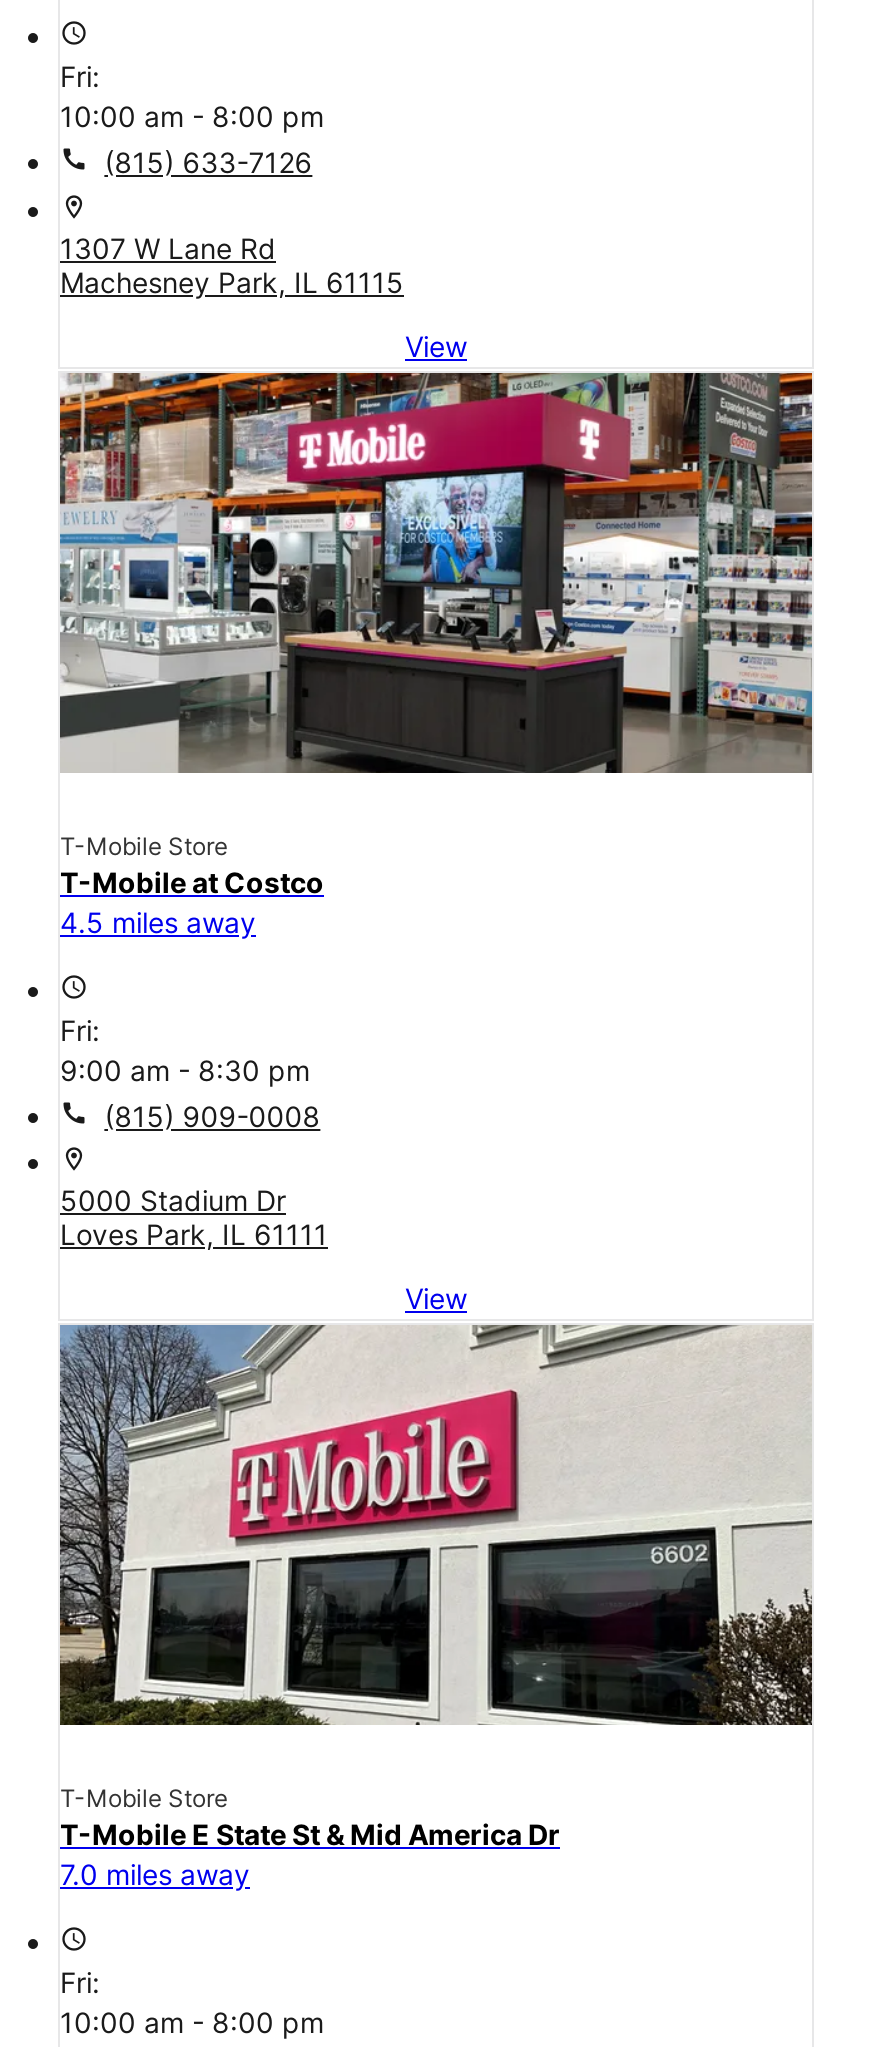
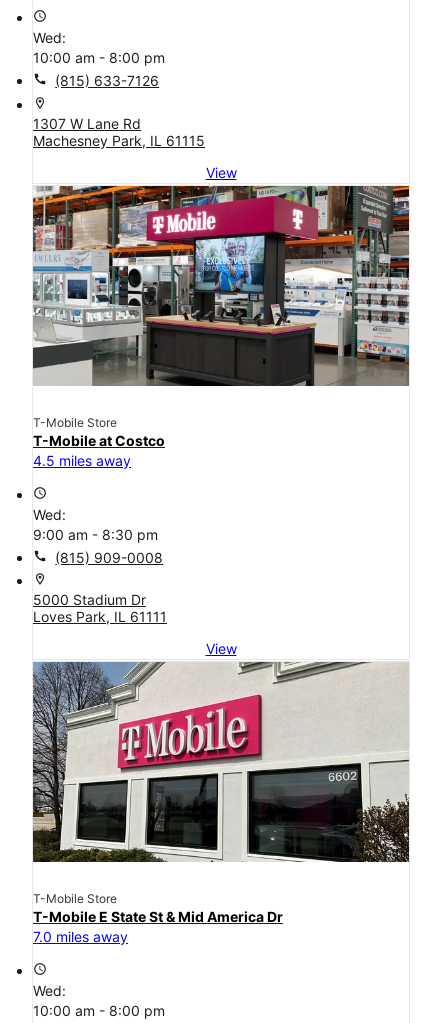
[60,59,108,93] Fri: -> [33,29,70,46] Wed:
[60,1012,108,1046] Fri: -> [33,506,70,523] Wed:
[60,1965,108,1999] Fri: -> [33,982,70,999] Wed:

